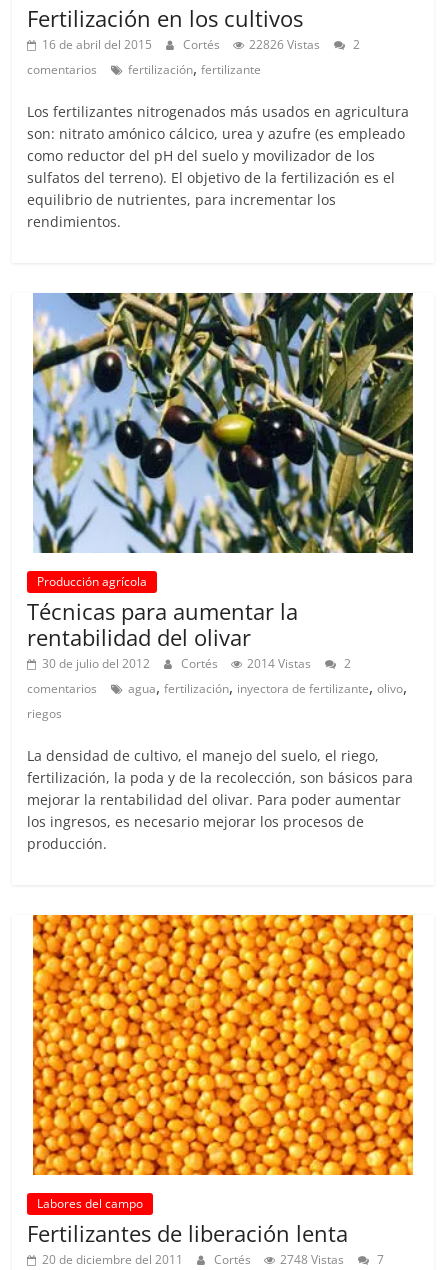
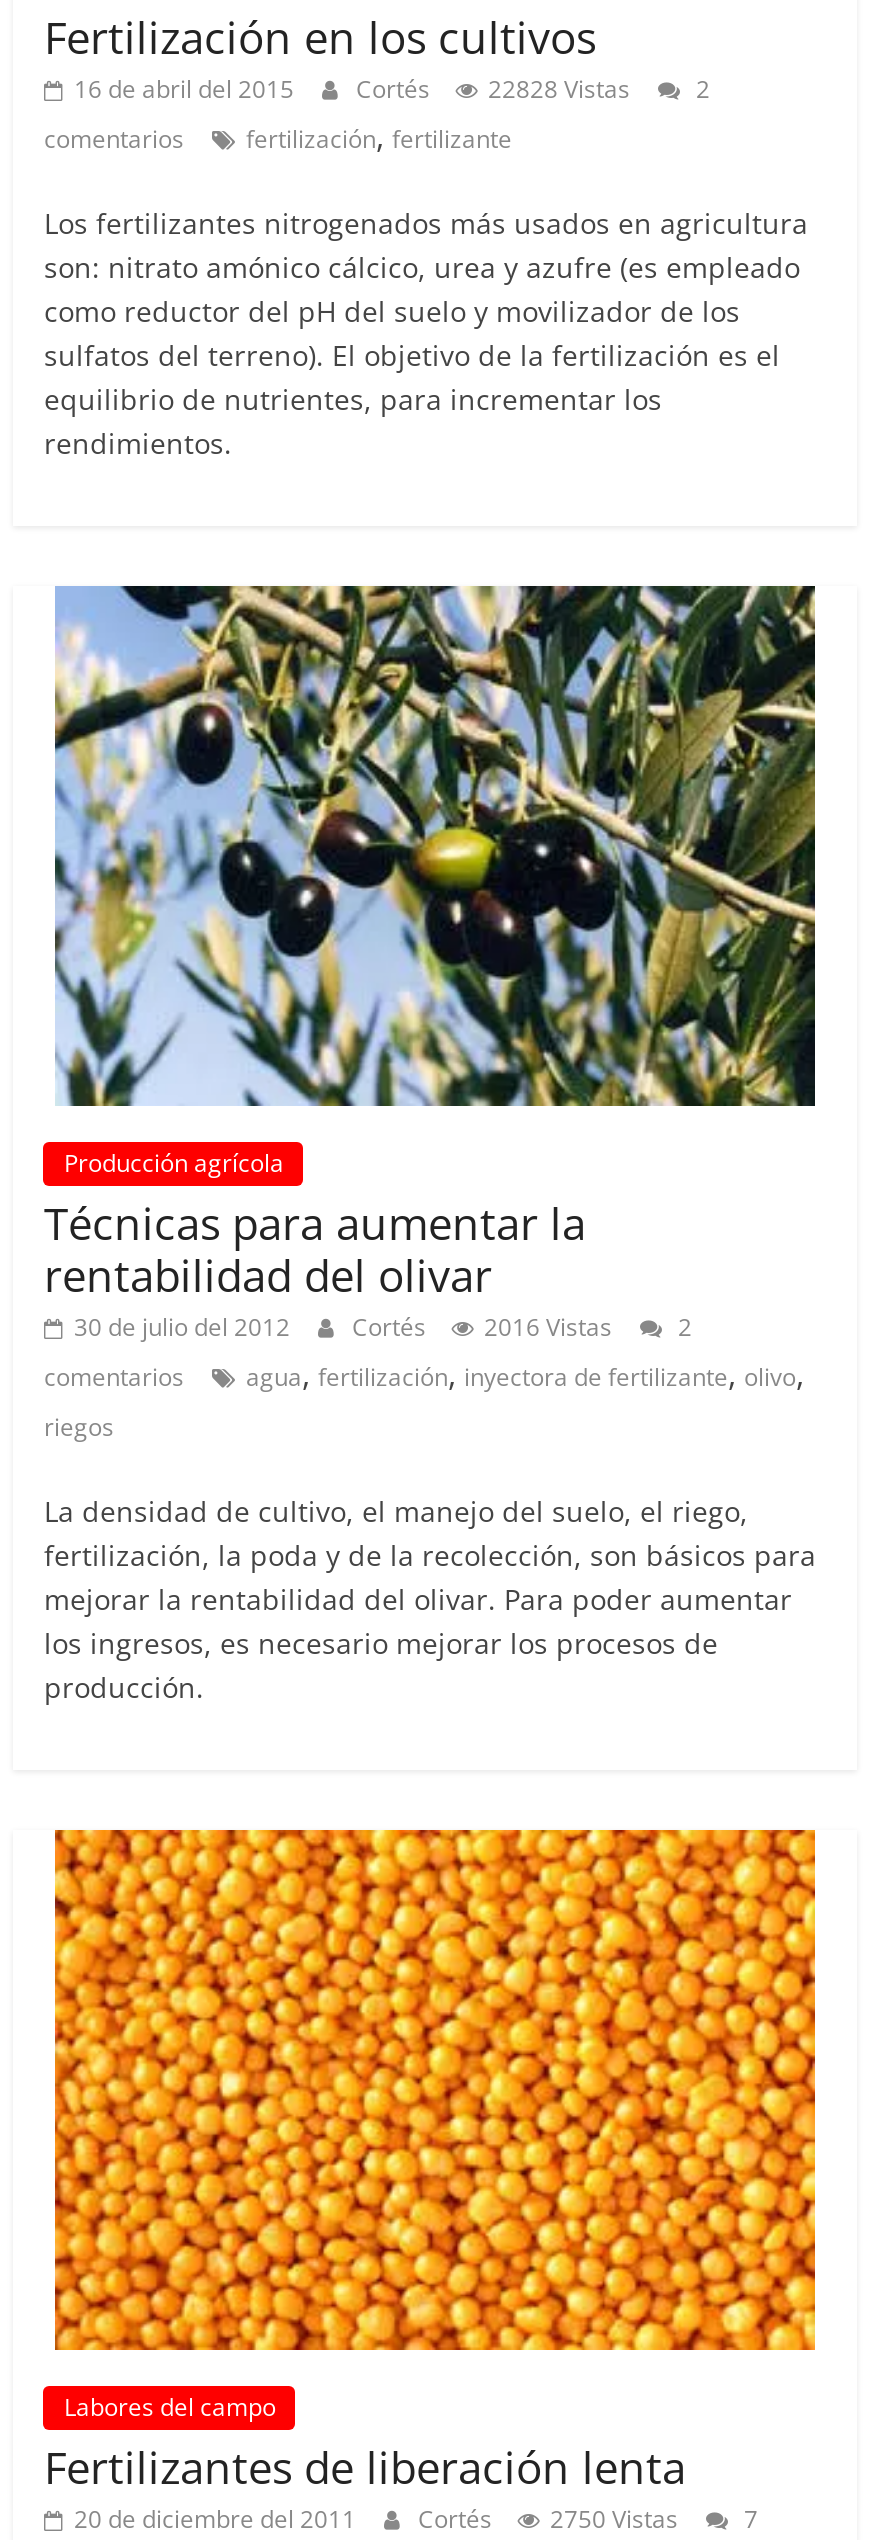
[42,36,360,53] 16 de abril del 2015 Cortés 22826 Vistas 2 -> [74,73,710,107] 16 de abril del 2015 Cortés 22828 Vistas 2
[42,655,351,672] 30 de julio del 2012 Cortés 2014 Vistas 2 -> [74,1310,692,1344] 30 de julio del 2012 Cortés 2016 Vistas 2
[42,1251,384,1268] 20 de diciembre del 2011 Cortés 2748 Vistas 7 -> [74,2501,758,2535] 20 de diciembre del 2011 Cortés 2750 Vistas 7

